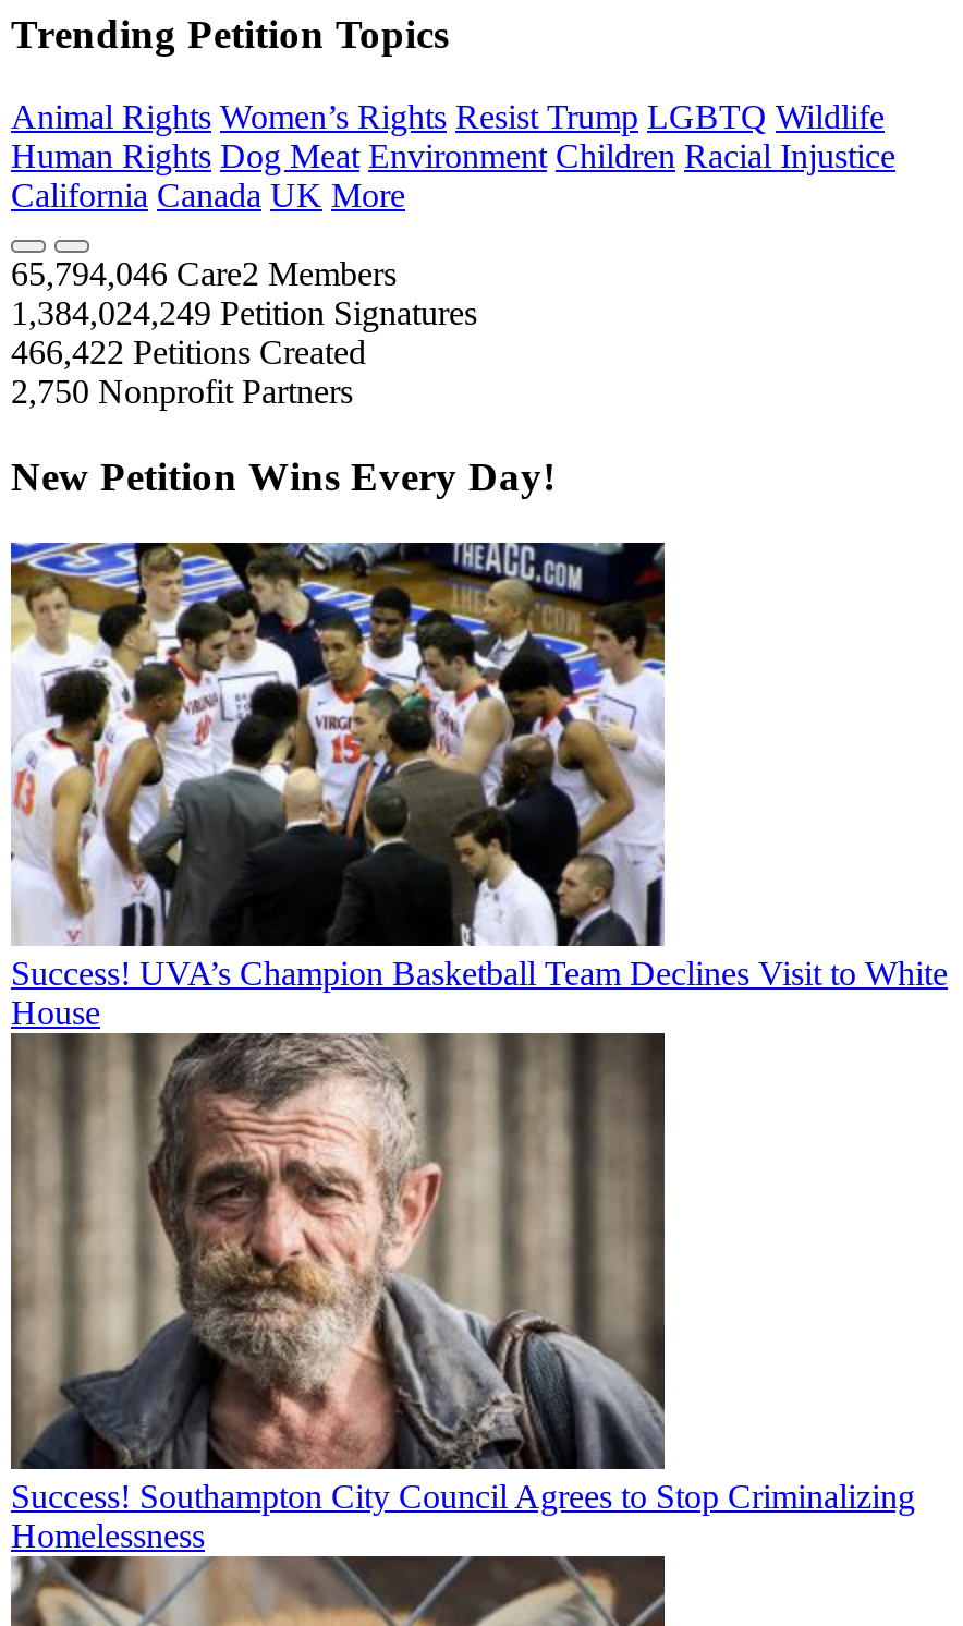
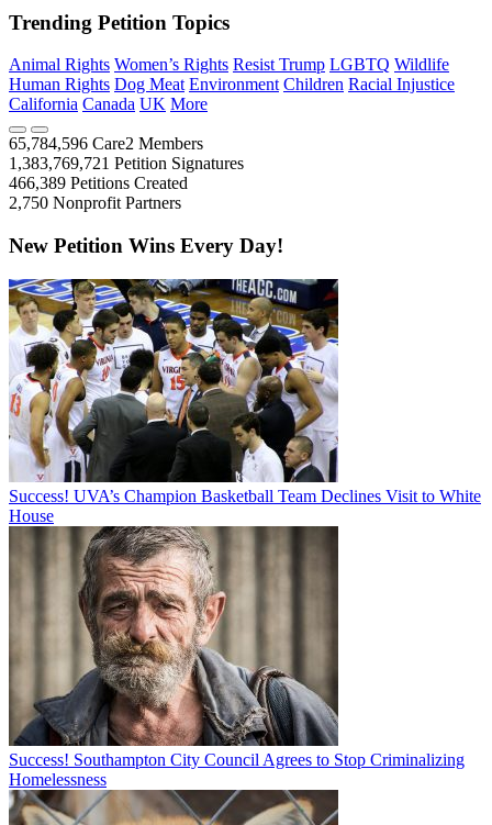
[11,256,397,293] 65,794,046 Care2 Members -> [9,134,203,153] 65,784,596 Care2 Members
[11,295,477,332] 1,384,024,249 Petition Signatures -> [9,154,244,173] 1,383,769,721 Petition Signatures
[11,334,366,371] 466,422 Petitions Created -> [9,174,188,193] 466,389 Petitions Created

